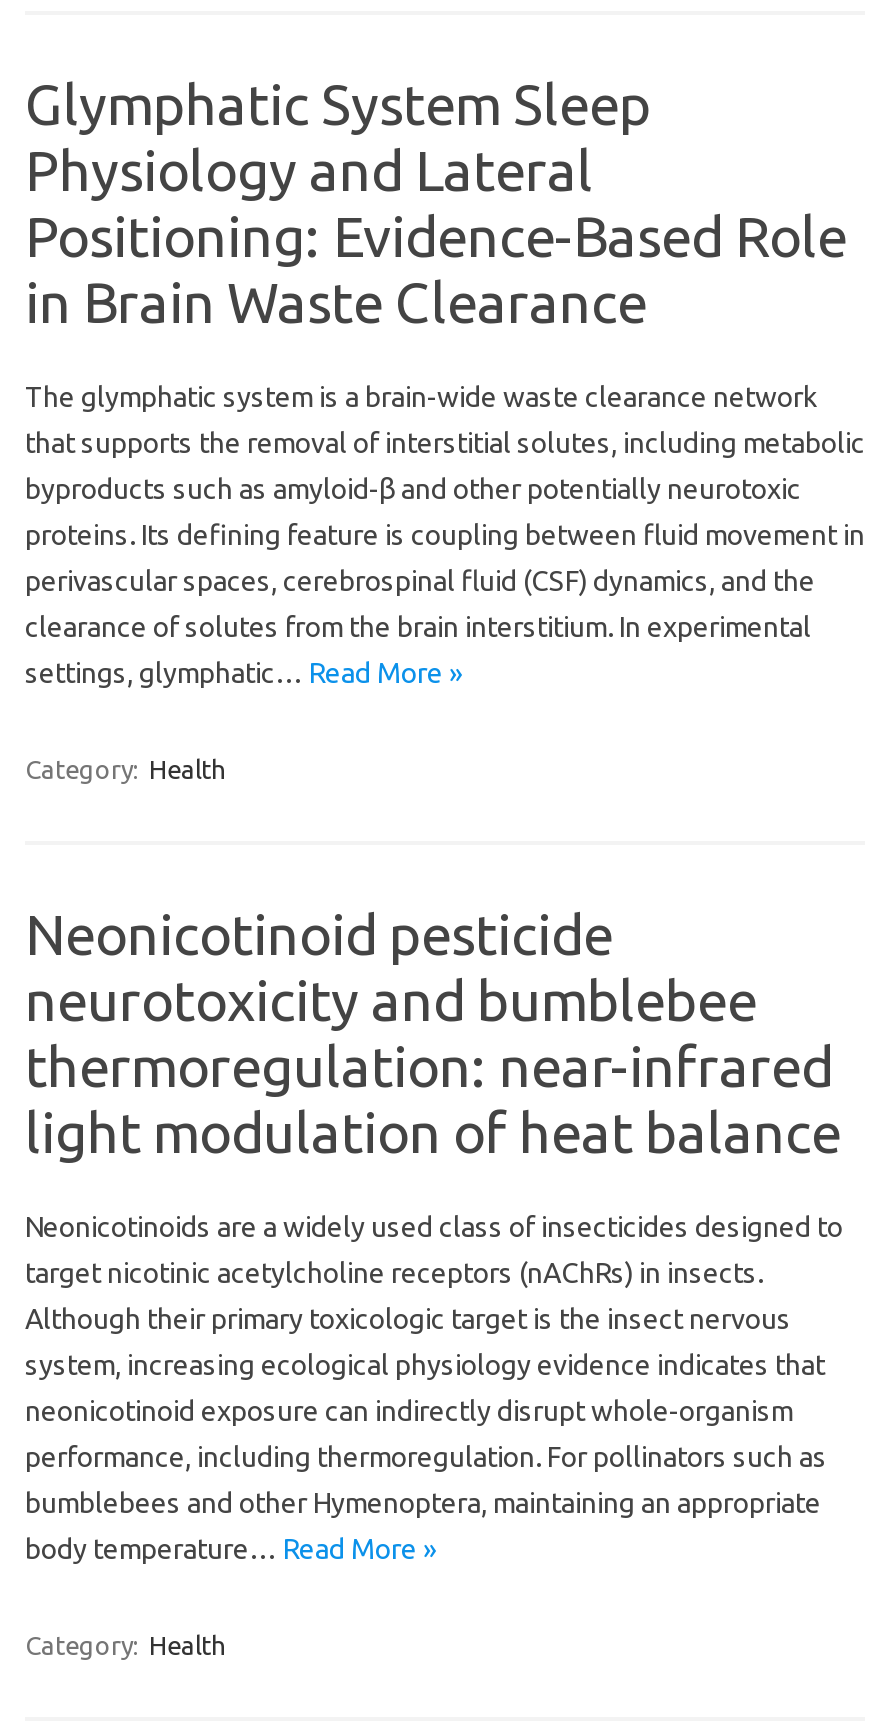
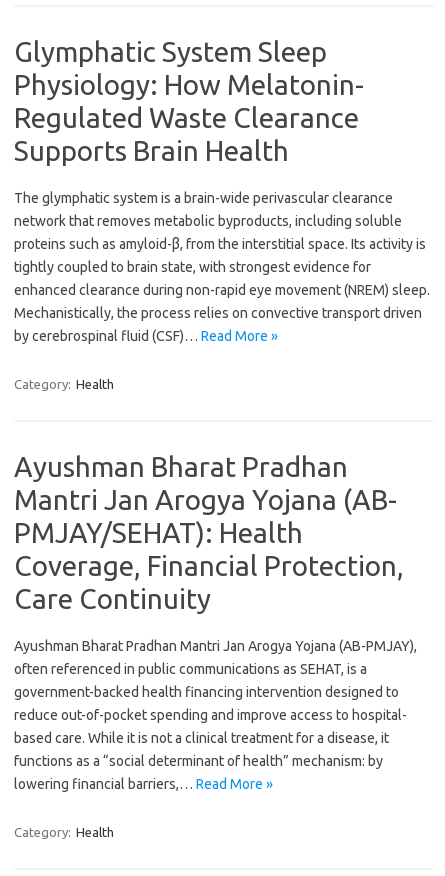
[25,139,847,333] Physiology and Lateral | Positioning: Evidence-Based Role | in Brain Waste Clearance -> [14,69,364,166] Physiology: How Melatonin- | Regulated Waste Clearance | Supports Brain Health
[25,381,865,689] The glymphatic system is a brain-wide waste clearance network | that supports the removal of interstitial solutes, including metabolic | byproducts such as amyloid-β and other potentially neurotoxic | proteins. Its defining feature is coupling between fluid movement in | perivascular spaces, cerebrospinal fluid (CSF) dynamics, and the | clearance of solutes from the brain interstitium. In experimental | settings, glymphatic… Read More » -> [14,190,430,344] The glymphatic system is a brain-wide perivascular clearance | network that removes metabolic byproducts, including soluble | proteins such as amyloid-β, from the interstitial space. Its activity is | tightly coupled to brain state, with strongest evidence for | enhanced clearance during non-rapid eye movement (NREM) sleep. | Mechanistically, the process relies on convective transport driven | by cerebrospinal fluid (CSF)… Read More »
[25,903,841,1163] Neonicotinoid pesticide | neurotoxicity and bumblebee | thermoregulation: near-infrared | light modulation of heat balance -> [14,451,404,614] Ayushman Bharat Pradhan | Mantri Jan Arogya Yojana (AB- | PMJAY/SEHAT): Health | Coverage, Financial Protection, | Care Continuity
[25,1211,843,1565] Neonicotinoids are a widely used class of insecticides designed to | target nicotinic acetylcholine receptors (nAChRs) in insects. | Although their primary toxicologic target is the insect nervous | system, increasing ecological physiology evidence indicates that | neonicotinoid exposure can indirectly disrupt whole-organism | performance, including thermoregulation. For pollinators such as | bumblebees and other Hymenoptera, maintaining an appropriate | body temperature… Read More » -> [14,638,417,792] Ayushman Bharat Pradhan Mantri Jan Arogya Yojana (AB-PMJAY), | often referenced in public communications as SEHAT, is a | government-backed health financing intervention designed to | reduce out-of-pocket spending and improve access to hospital- | based care. While it is not a clinical treatment for a disease, it | functions as a “social determinant of health” mechanism: by | lowering financial barriers,… Read More »

